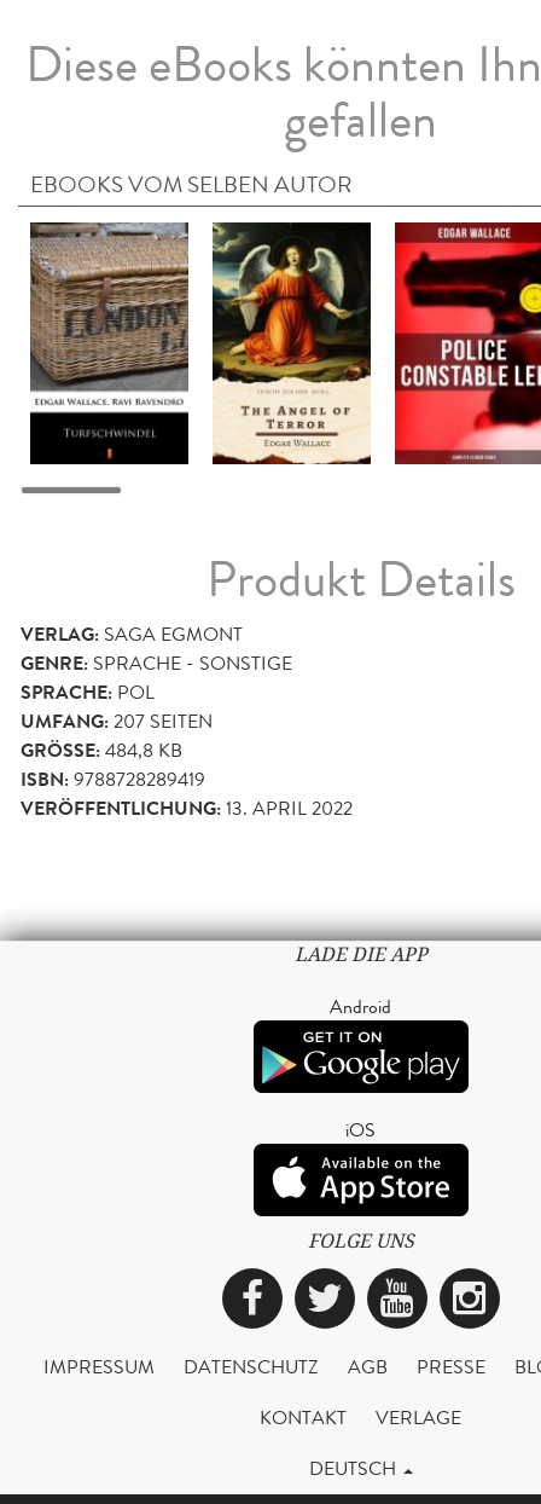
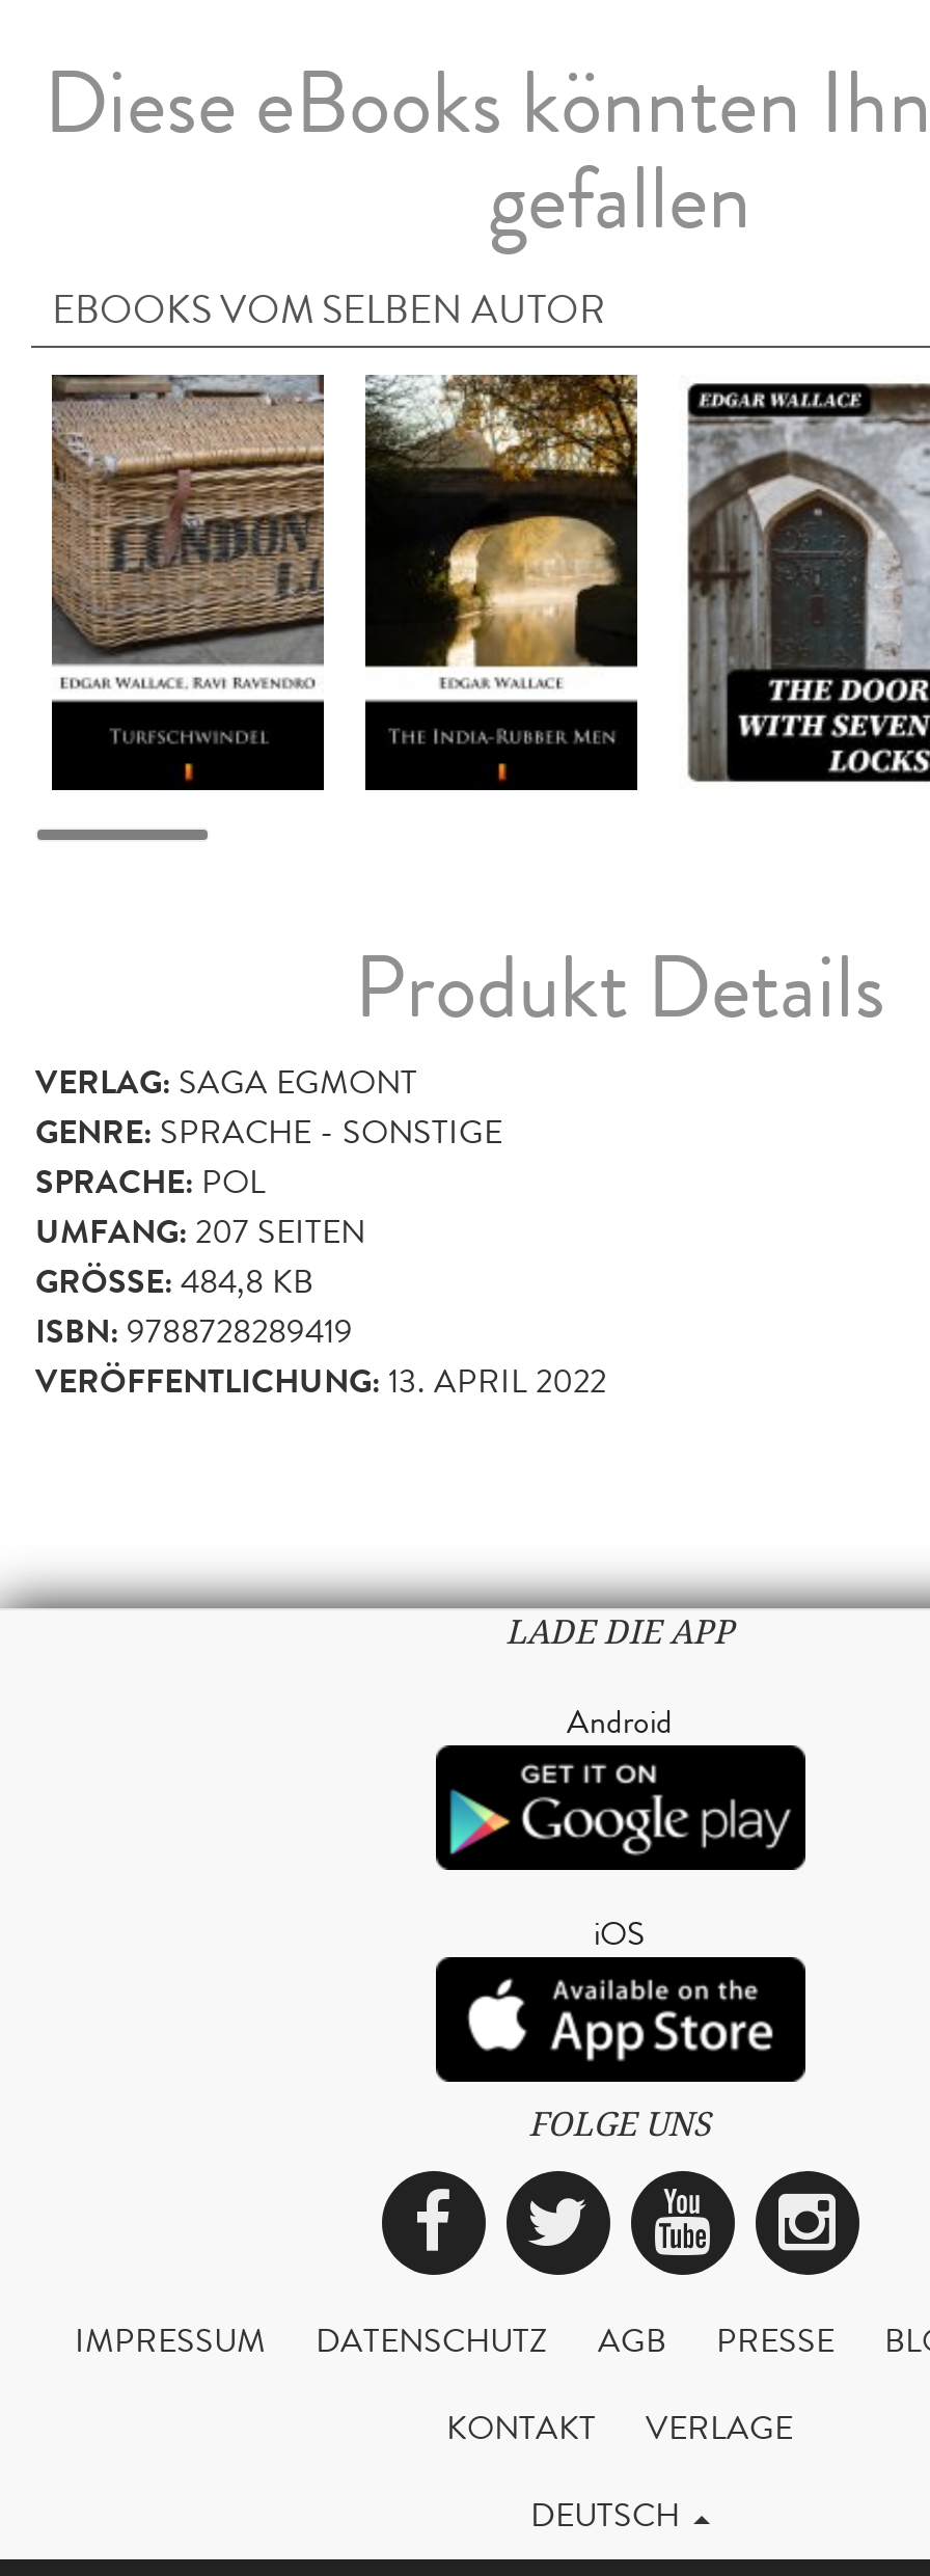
[211,221,372,465] [image] -> [363,373,639,792] [image]
[394,221,537,465] [image] -> [679,375,924,790] [image]

